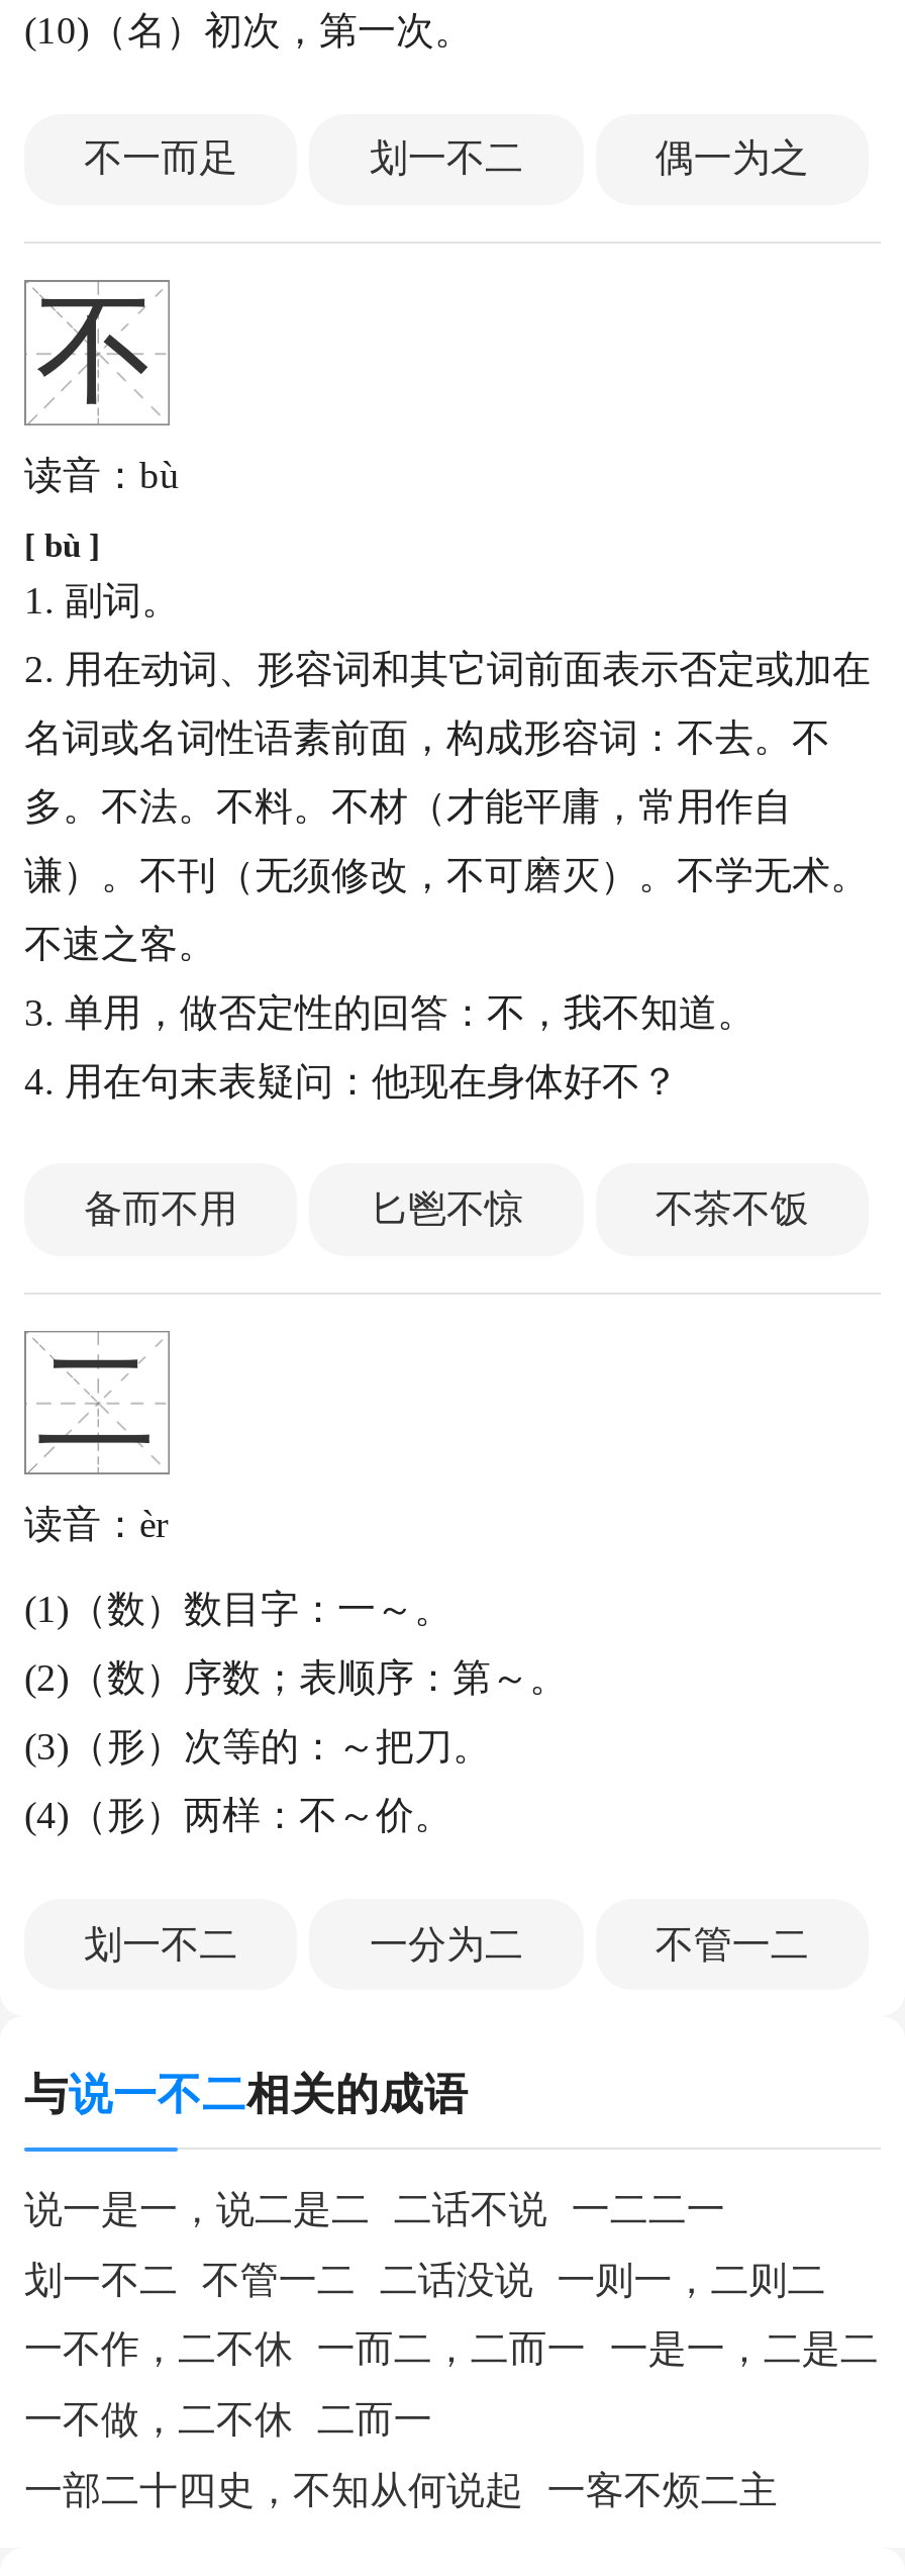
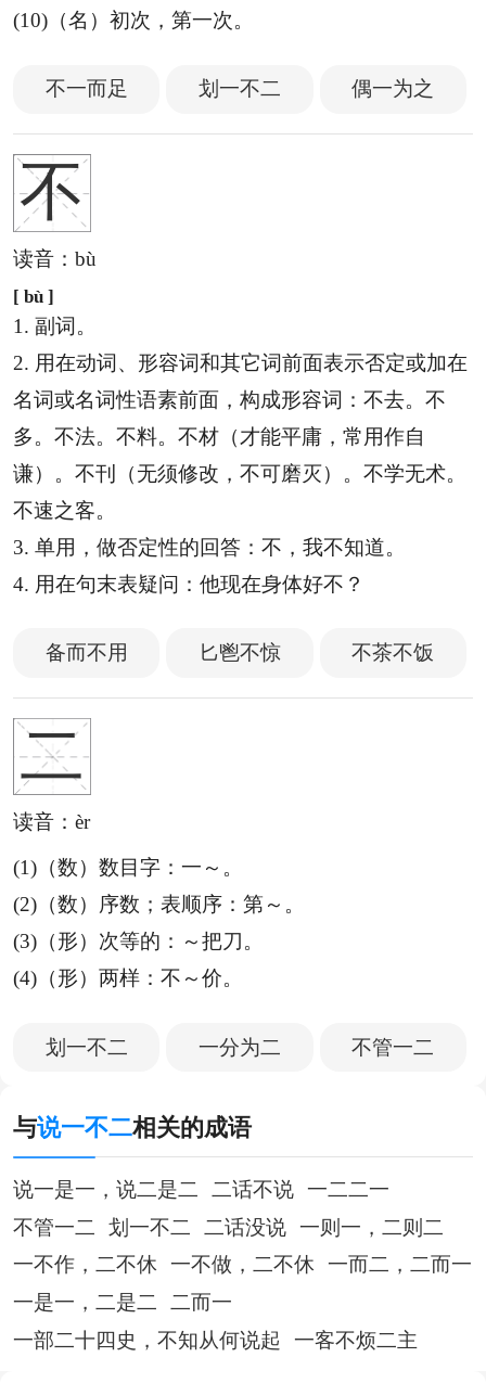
[24,2258,826,2300] 划一不二 不管一二 二话没说 一则一，二则二 -> [13,1216,443,1238] 不管一二 划一不二 二话没说 一则一，二则二
[24,2328,878,2370] 一不作，二不休 一而二，二而一 一是一，二是二 -> [13,1253,472,1276] 一不作，二不休 一不做，二不休 一而二，二而一
[24,2398,432,2440] 一不做，二不休 二而一 -> [13,1291,232,1313] 一是一，二是二 二而一

